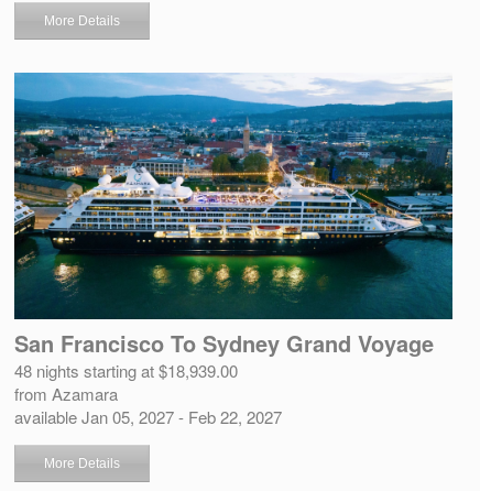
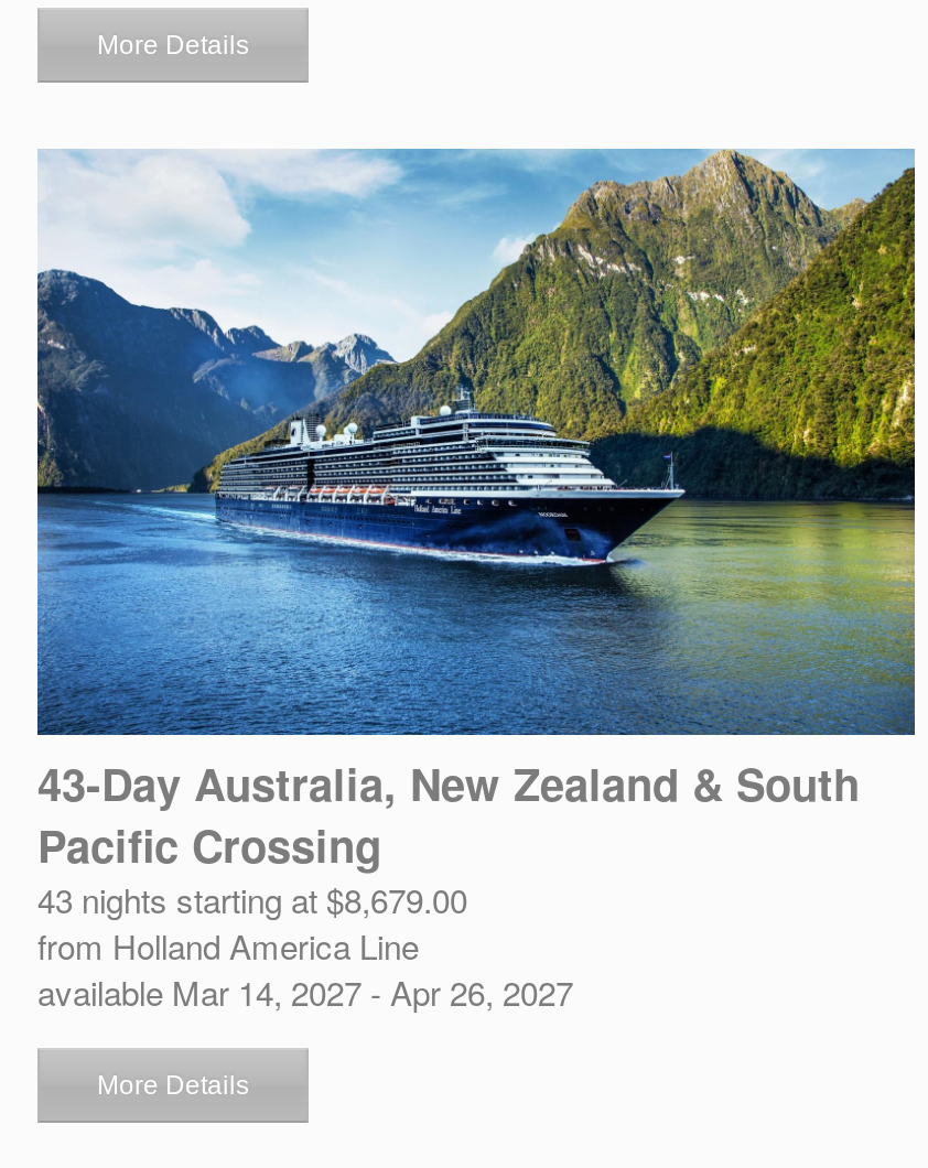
[13,73,454,428] [image] | San Francisco To Sydney Grand Voyage | 48 nights starting at $18,939.00 | from Azamara | available Jan 05, 2027 - Feb 22, 2027 -> [35,148,917,1015] [image] | 43-Day Australia, New Zealand & South | Pacific Crossing | 43 nights starting at $8,679.00 | from Holland America Line | available Mar 14, 2027 - Apr 26, 2027

